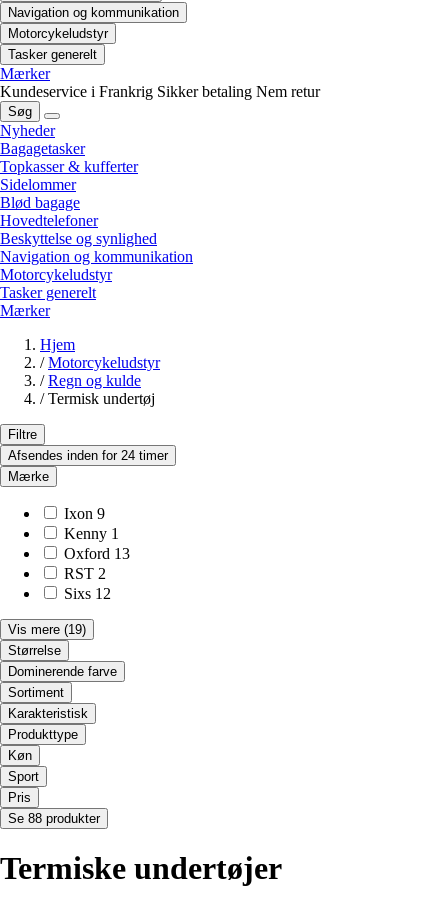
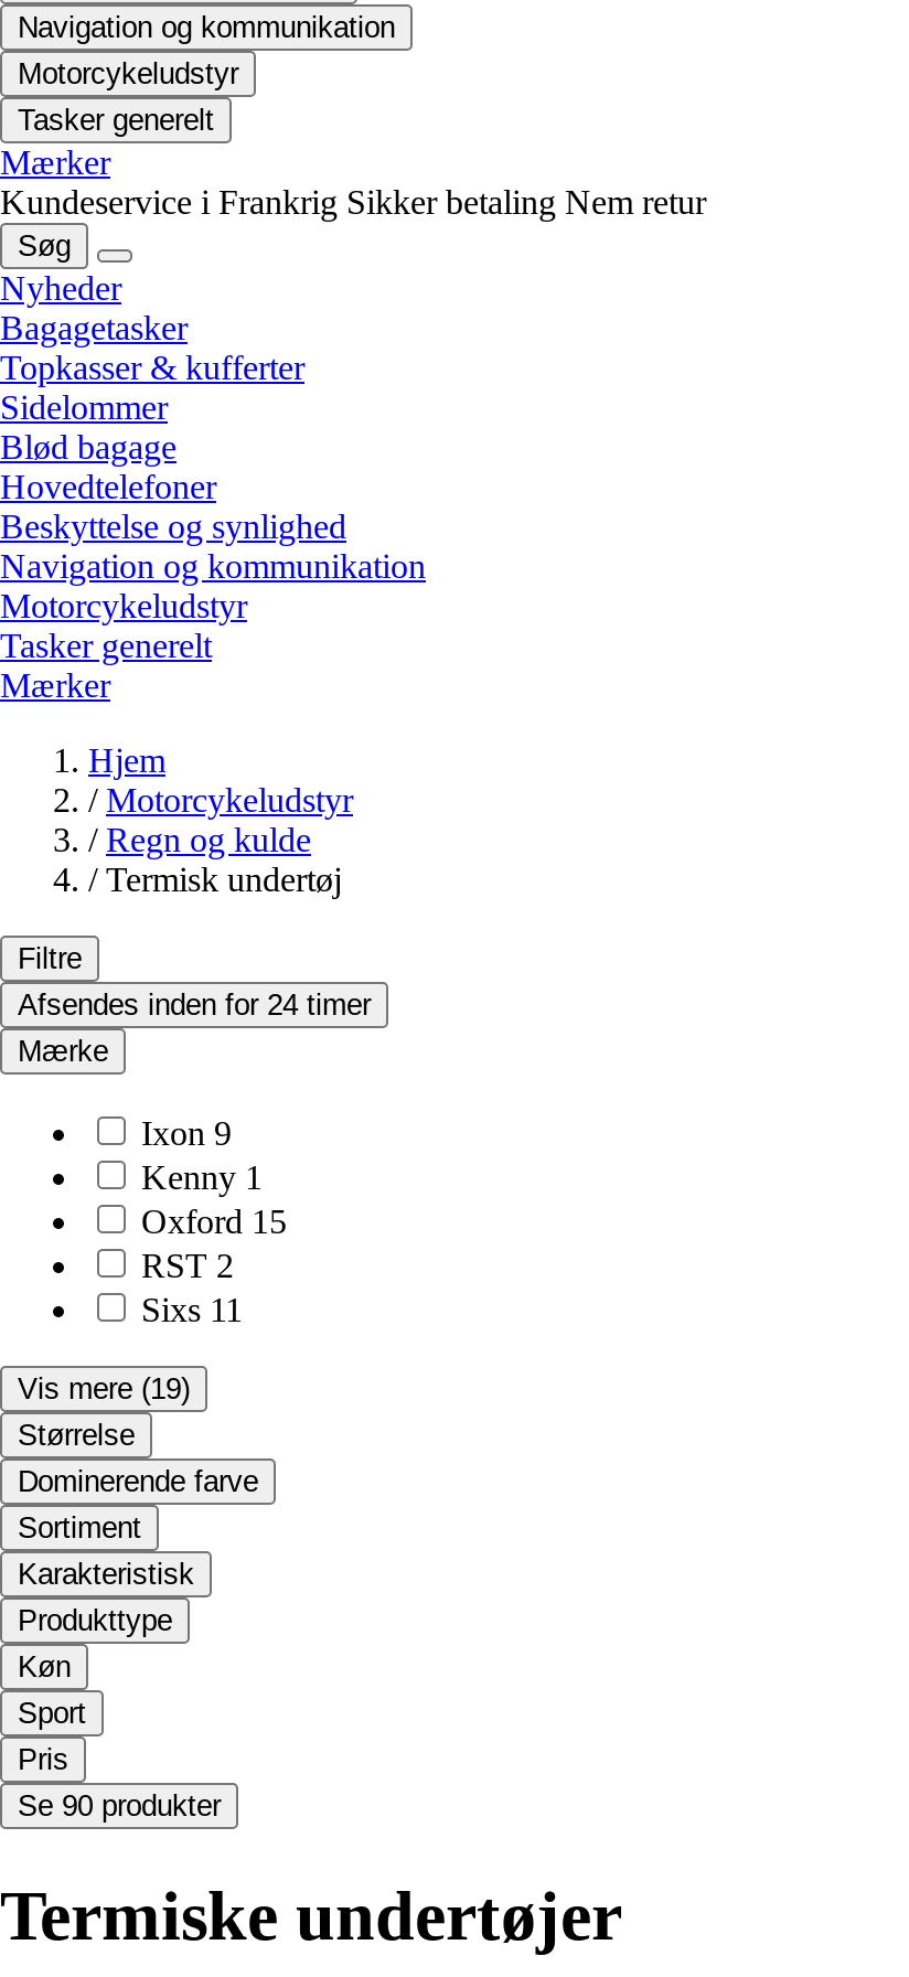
[64,545,130,562] Oxford 13 -> [141,1202,287,1240] Oxford 15
[64,585,111,602] Sixs 12 -> [141,1290,243,1328] Sixs 11
[8,811,100,826] Se 88 produkter -> [18,1789,221,1822] Se 90 produkter

